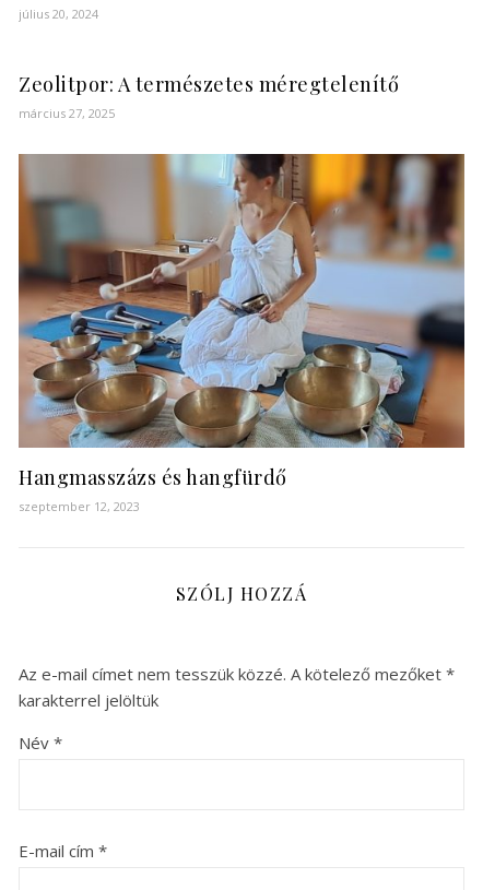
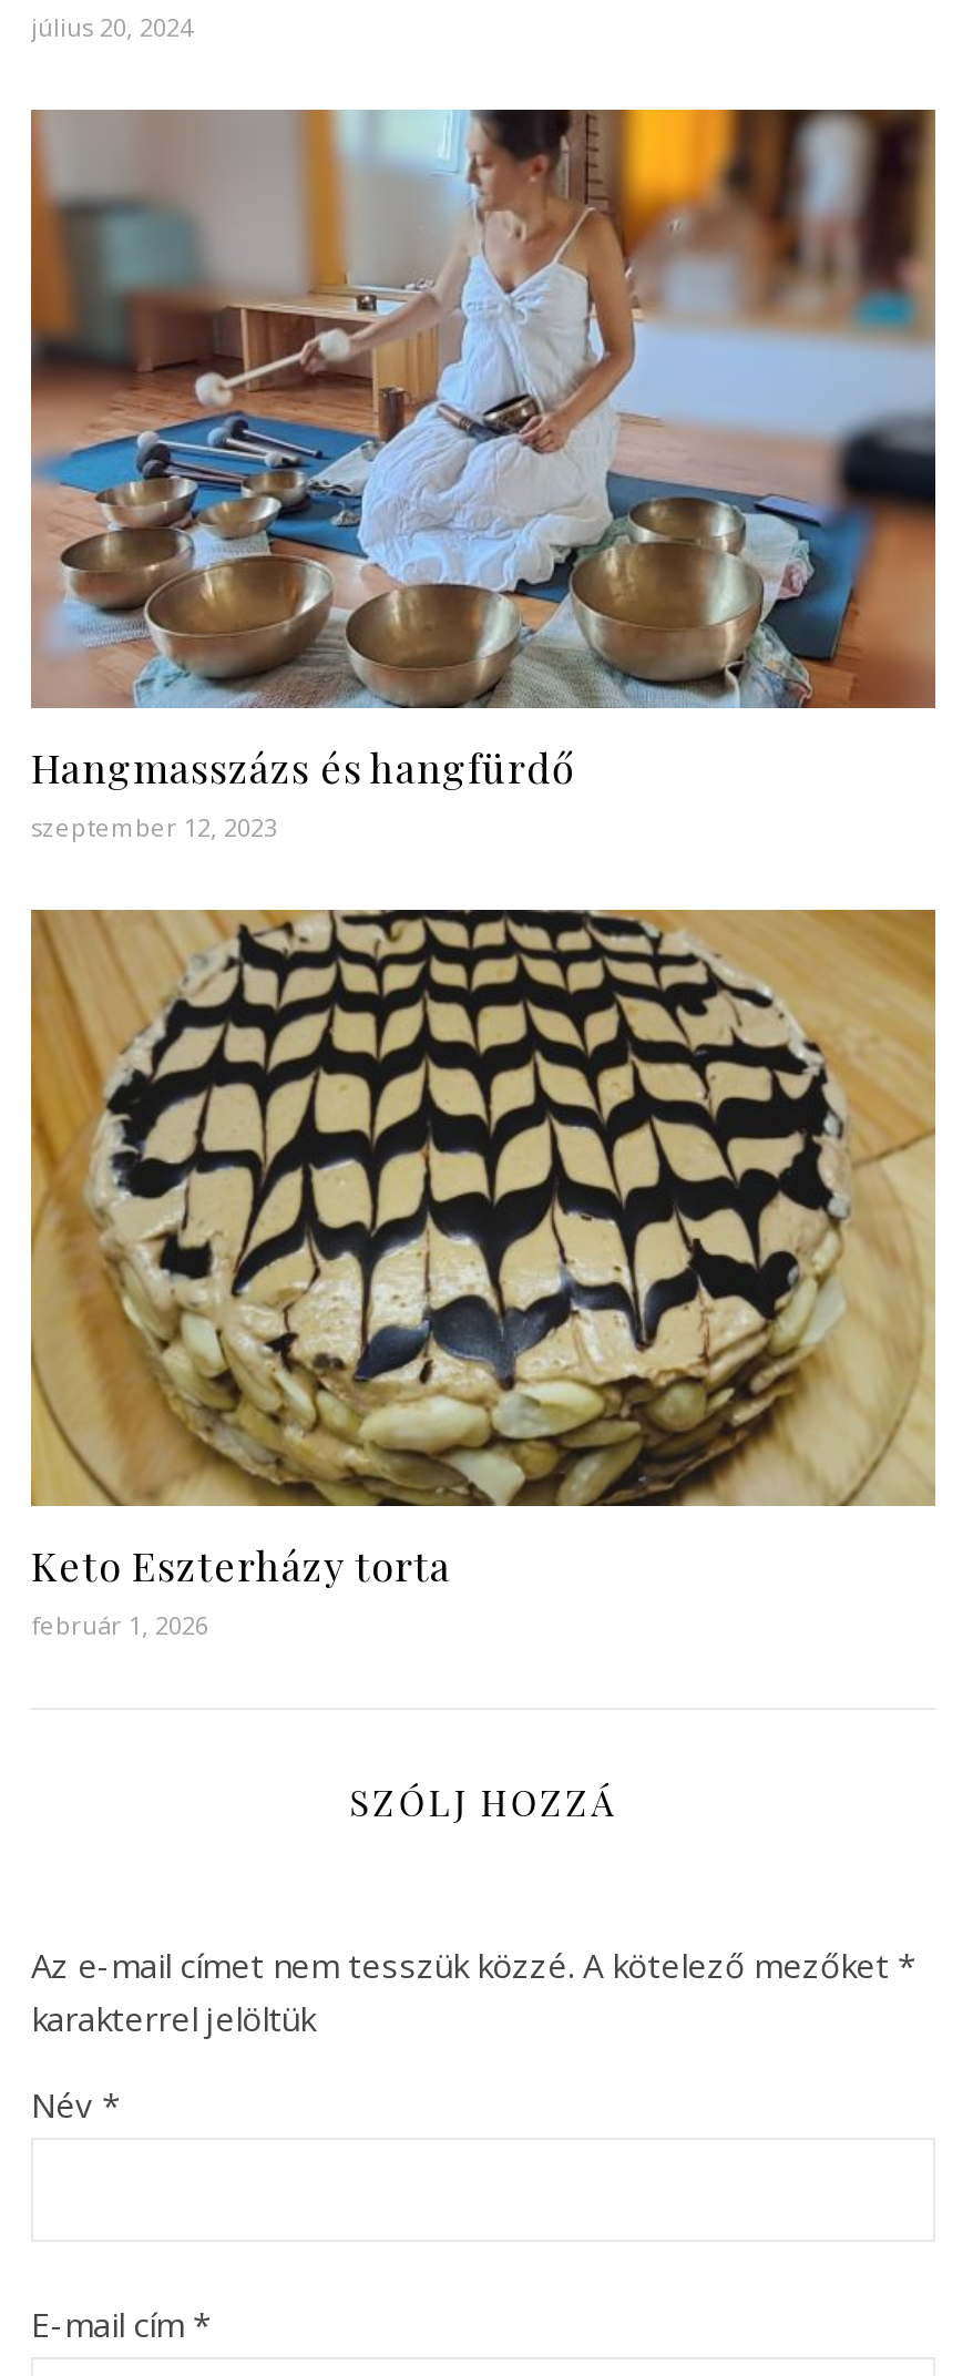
[19,71,399,121] Zeolitpor: A természetes méregtelenítő | március 27, 2025 -> none
moved [17,152,466,515] -> [29,105,938,842]: [image] | Hangmasszázs és hangfürdő | szeptember 12, 2023
none -> [29,908,935,1640] [image] | Keto Eszterházy torta | február 1, 2026

